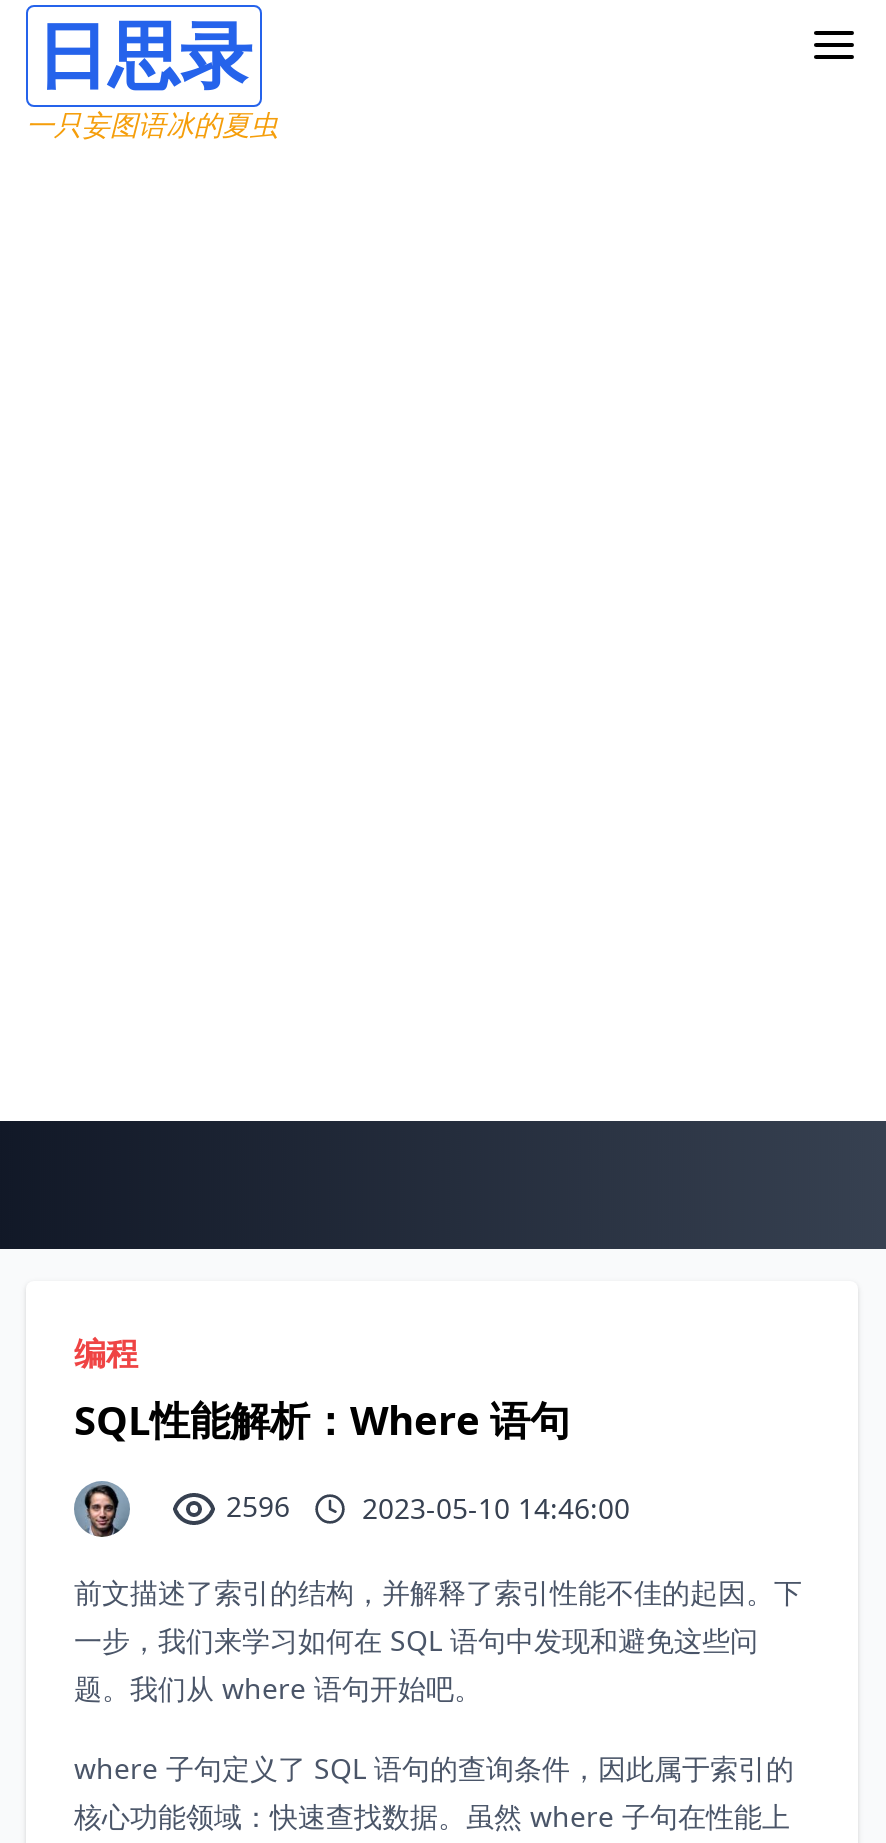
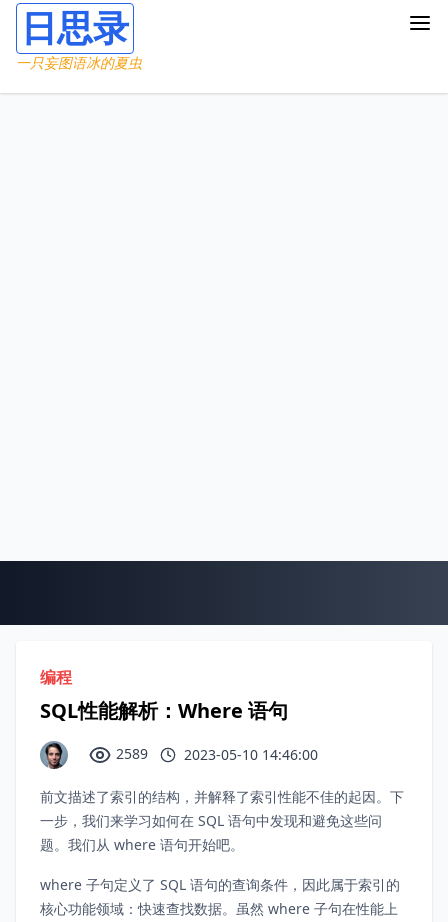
[218,1487,630,1527] 2596 2023-05-10 14:46:00 -> [112,744,318,764] 2589 2023-05-10 14:46:00

